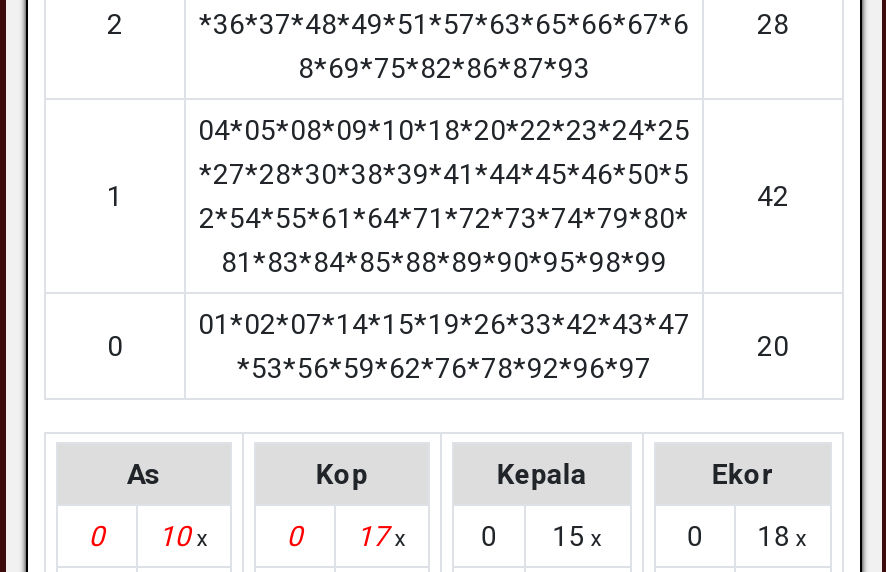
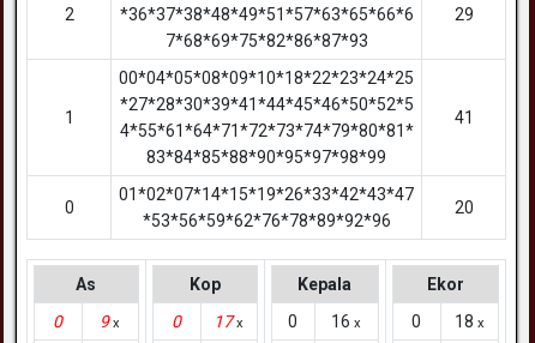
[199,7,689,39] *36*37*48*49*51*57*63*65*66*67*6 -> [119,4,413,24] *36*37*38*48*49*51*57*63*65*66*6
[757,7,789,39] 28 -> [454,4,473,24] 29
[298,51,590,83] 8*69*75*82*86*87*93 -> [165,31,368,50] 7*68*69*75*82*86*87*93
[198,113,690,145] 04*05*08*09*10*18*20*22*23*24*25 -> [119,68,414,87] 00*04*05*08*09*10*18*22*23*24*25
[199,157,689,189] *27*28*30*38*39*41*44*45*46*50*5 -> [119,94,413,114] *27*28*30*39*41*44*45*46*50*52*5
[757,179,789,211] 42 -> [454,108,473,127] 41
[199,201,689,233] 2*54*55*61*64*71*72*73*74*79*80* -> [119,121,413,140] 4*55*61*64*71*72*73*74*79*80*81*
[221,245,667,277] 81*83*84*85*88*89*90*95*98*99 -> [146,147,386,166] 83*84*85*88*90*95*97*98*99
[237,351,651,383] *53*56*59*62*76*78*92*96*97 -> [142,211,390,230] *53*56*59*62*76*78*89*92*96
[89,519,209,551] 0 10 x -> [53,311,120,331] 0 9 x
[481,519,603,551] 0 15 x -> [288,311,361,331] 0 16 x

